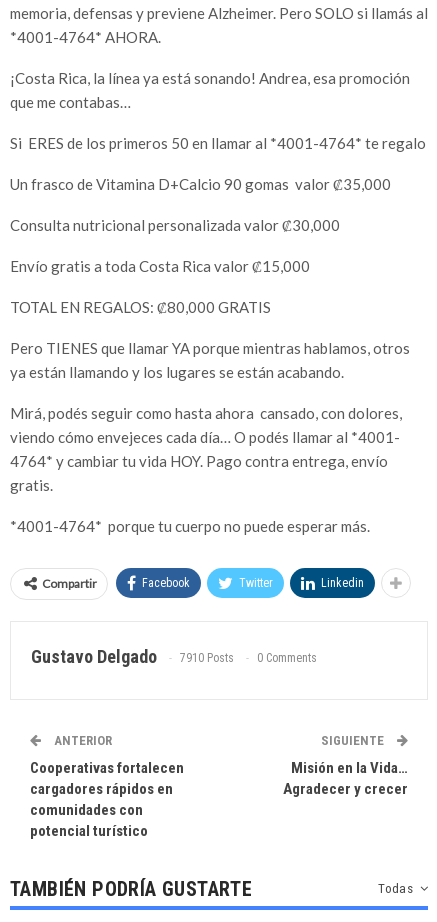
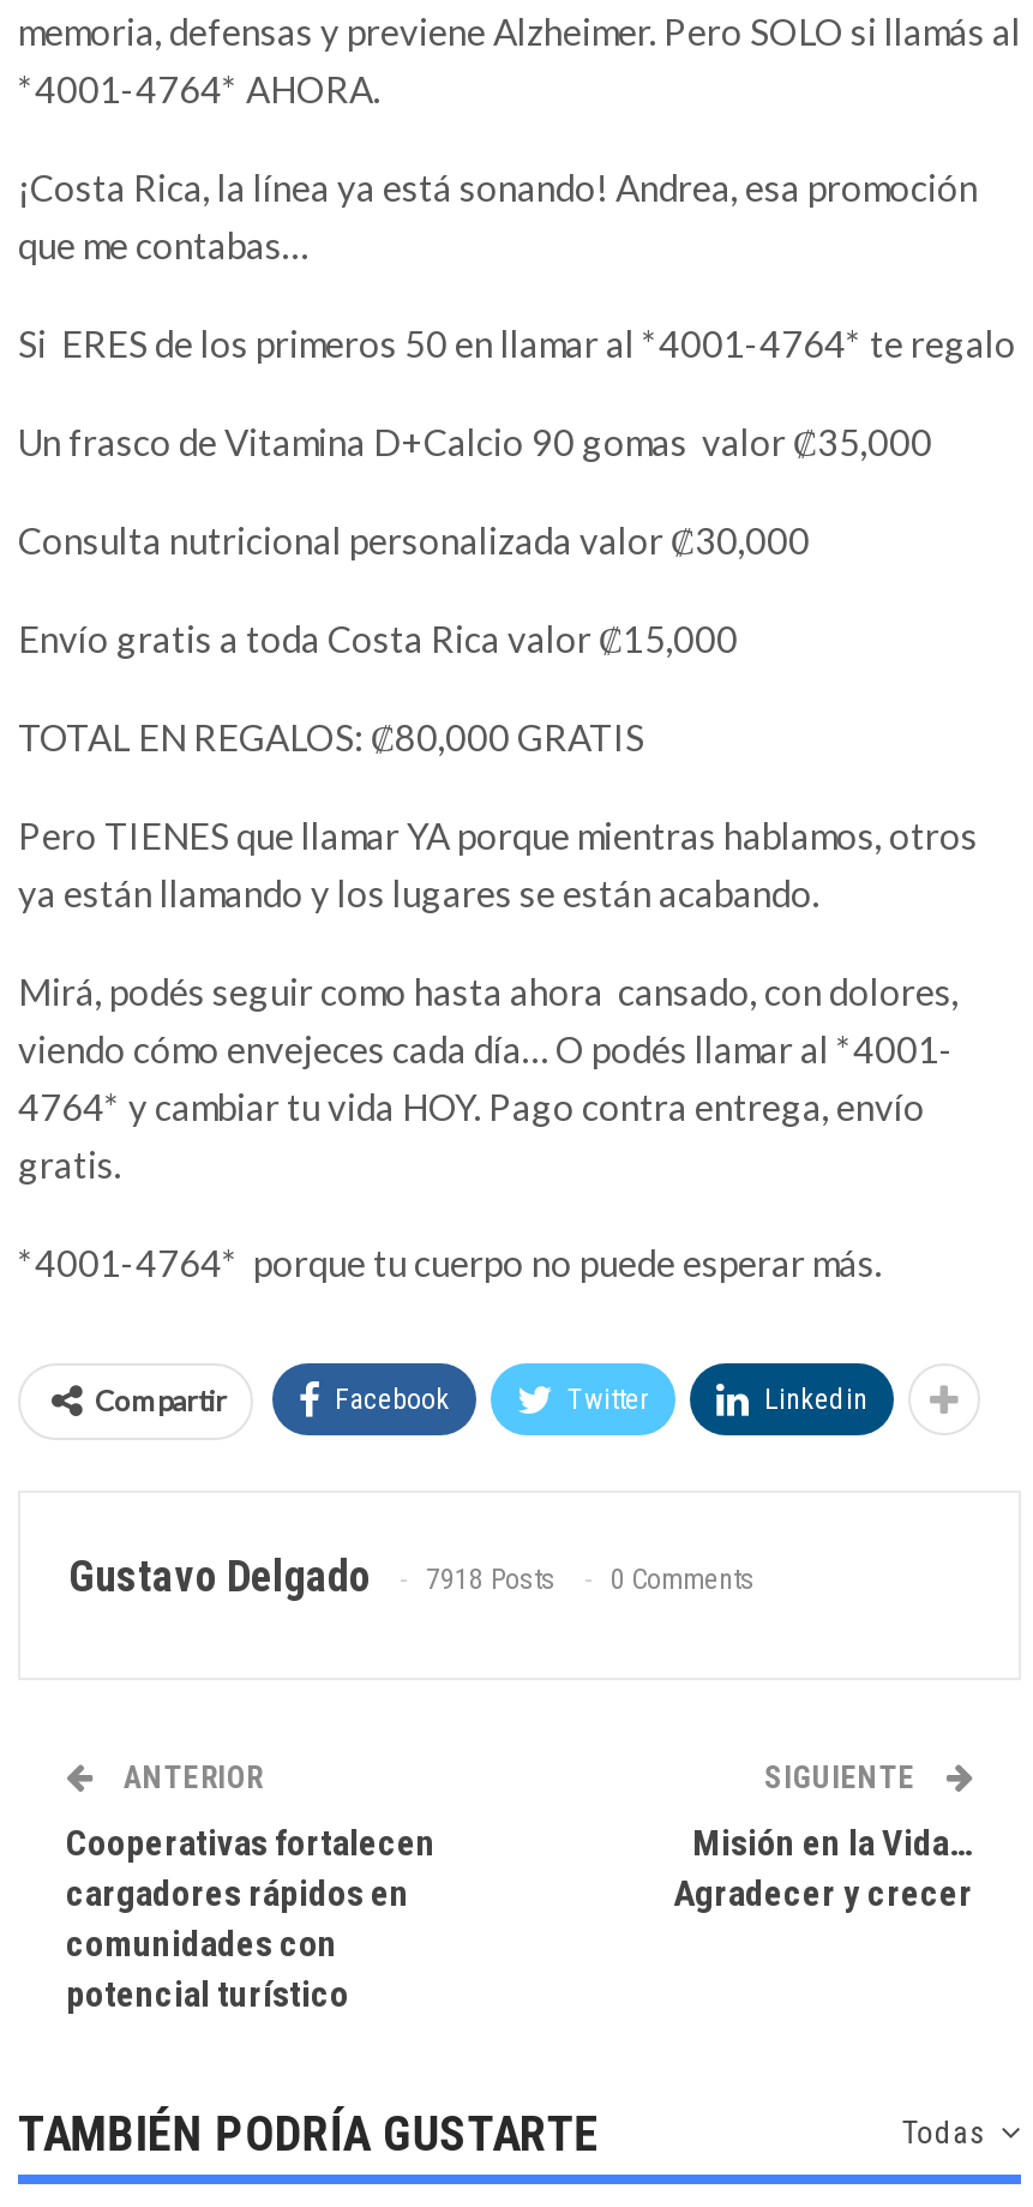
[31,646,317,667] Gustavo Delgado 7910 Posts 0 Comments -> [68,1551,755,1601] Gustavo Delgado 7918 Posts 0 Comments

